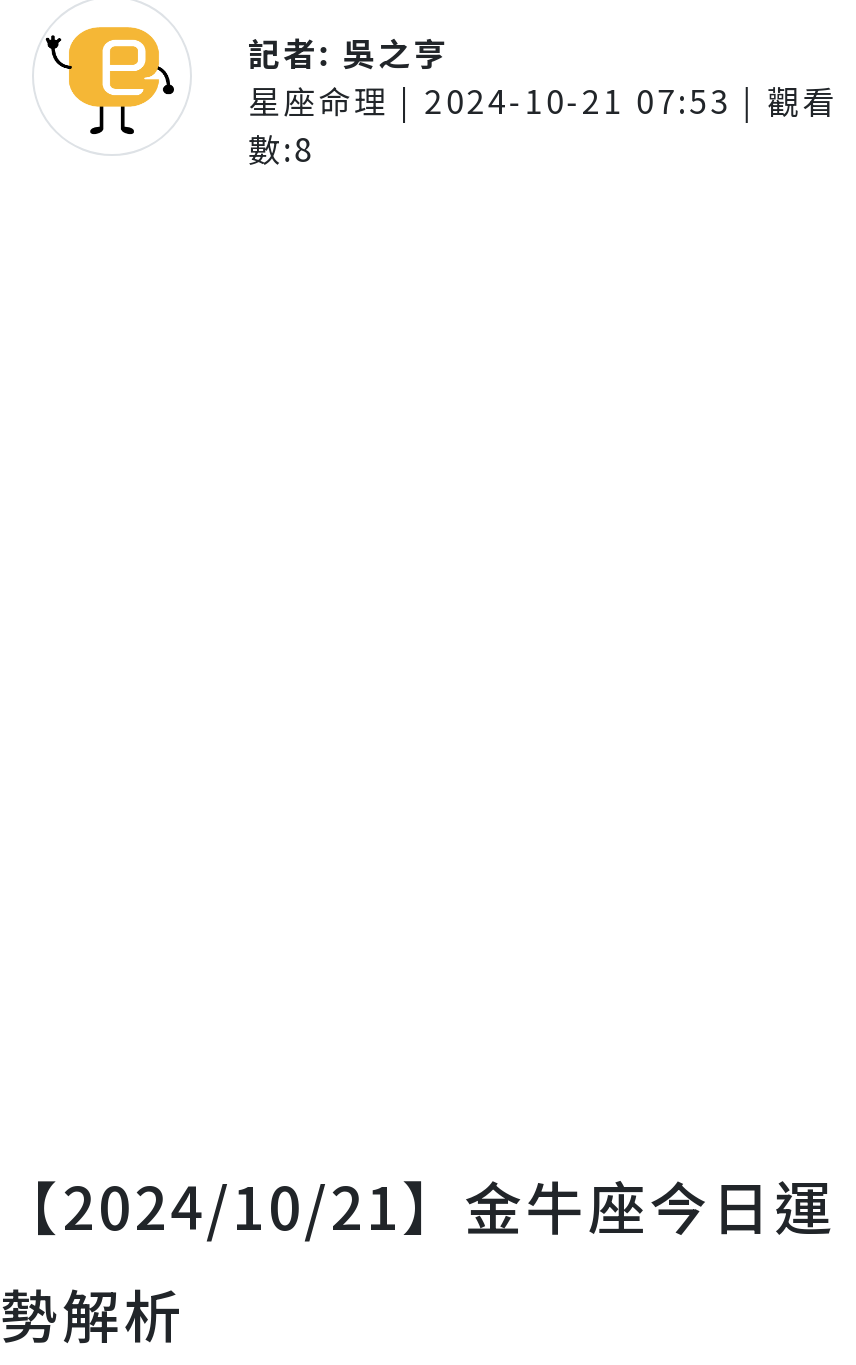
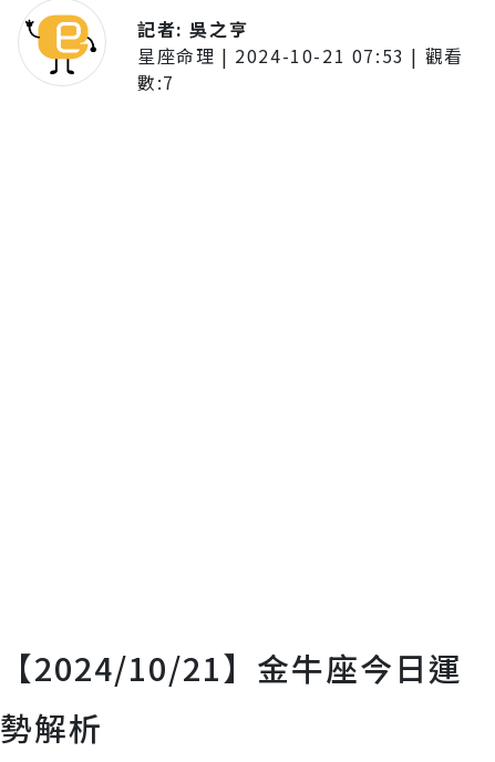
[248,124,316,172] 數:8 -> [137,69,175,95] 數:7

